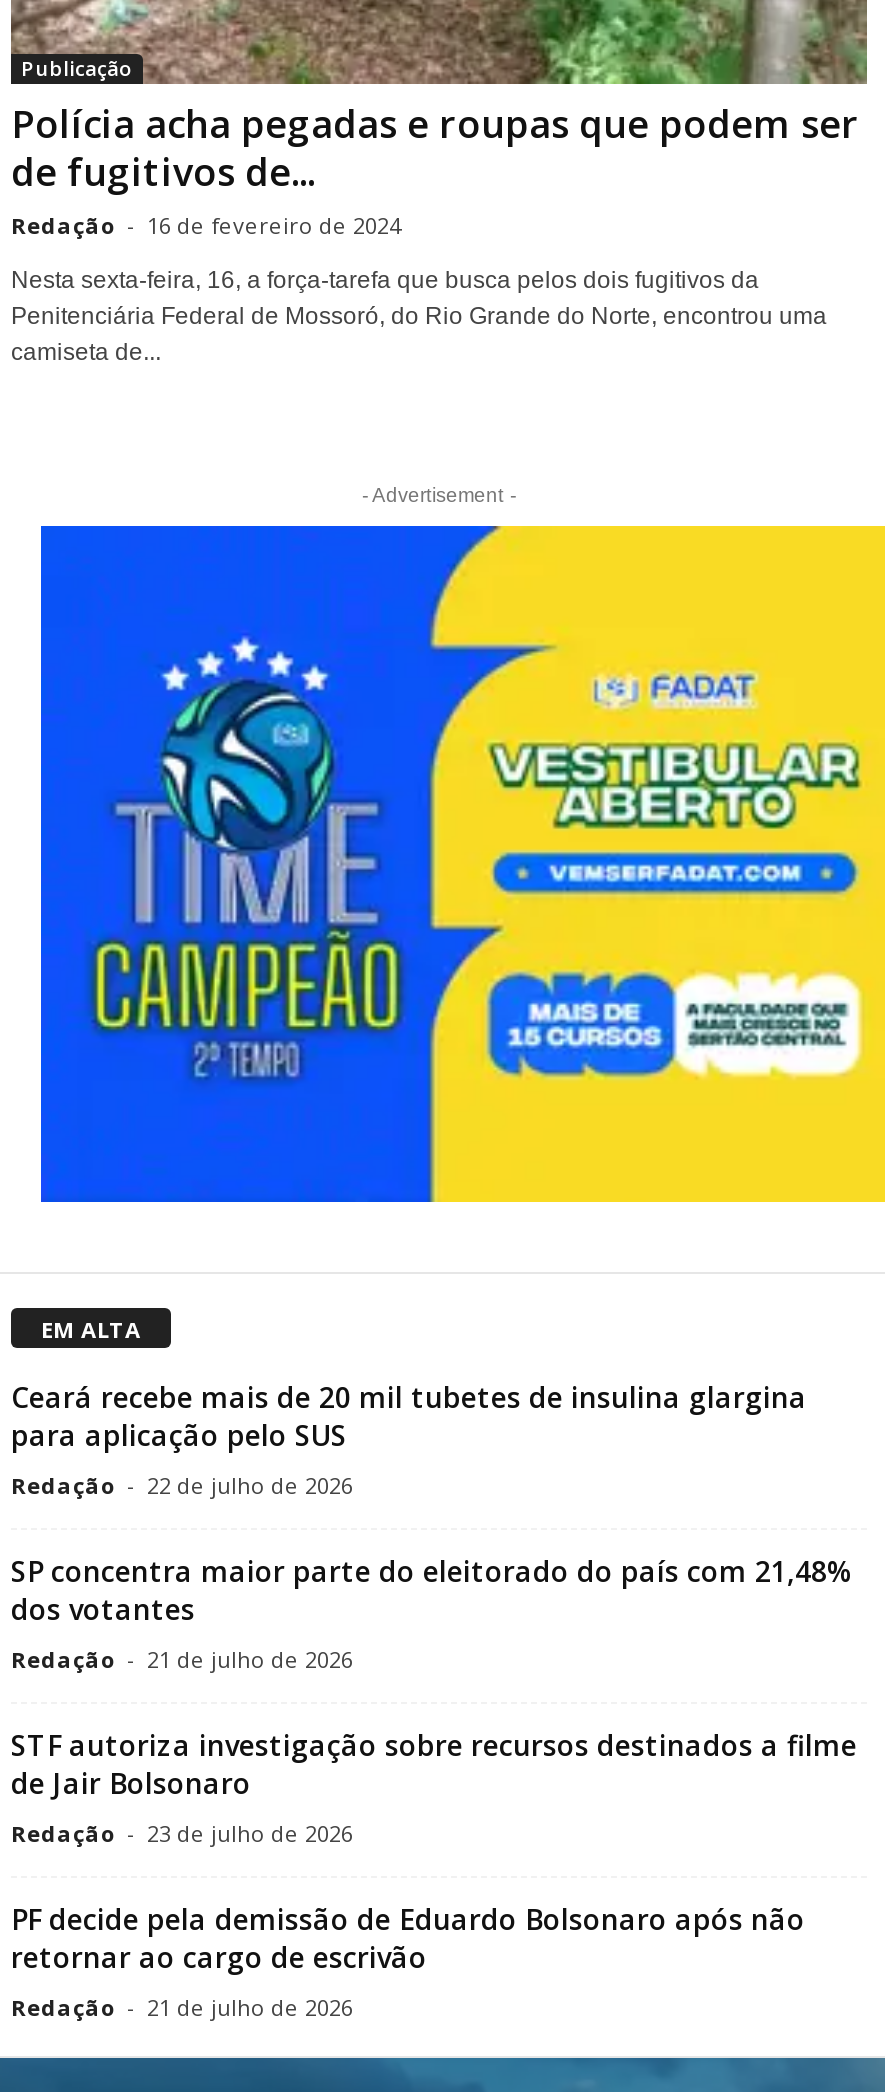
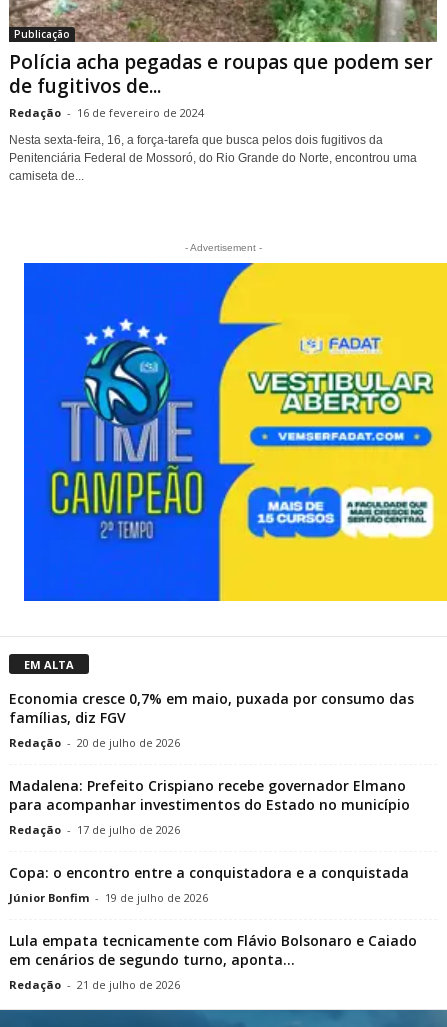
[11,1377,807,1499] Ceará recebe mais de 20 mil tubetes de insulina glargina | para aplicação pelo SUS | Redação - 22 de julho de 2026 -> [9,688,414,749] Economia cresce 0,7% em maio, puxada por consumo das | famílias, diz FGV | Redação - 20 de julho de 2026
[11,1551,853,1673] SP concentra maior parte do eleitorado do país com 21,48% | dos votantes | Redação - 21 de julho de 2026 -> [9,775,410,836] Madalena: Prefeito Crispiano recebe governador Elmano | para acompanhar investimentos do Estado no município | Redação - 17 de julho de 2026
[11,1725,857,1847] STF autoriza investigação sobre recursos destinados a filme | de Jair Bolsonaro | Redação - 23 de julho de 2026 -> [9,862,409,904] Copa: o encontro entre a conquistadora e a conquistada | Júnior Bonfim - 19 de julho de 2026
[11,1899,805,1975] PF decide pela demissão de Eduardo Bolsonaro após não | retornar ao cargo de escrivão -> [9,930,417,968] Lula empata tecnicamente com Flávio Bolsonaro e Caiado | em cenários de segundo turno, aponta...

